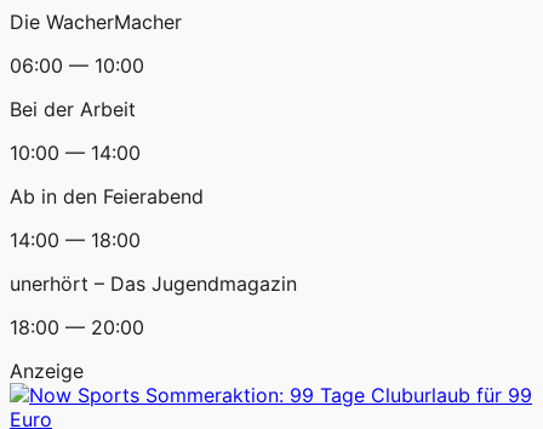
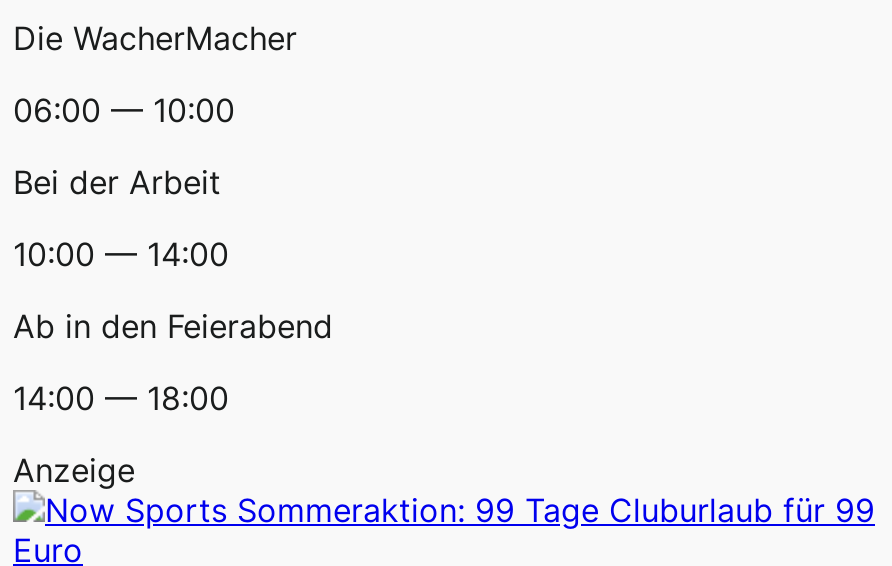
[10,272,297,340] unerhört – Das Jugendmagazin | 18:00 — 20:00 -> none

